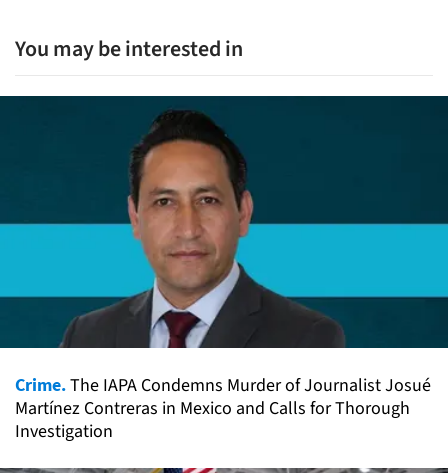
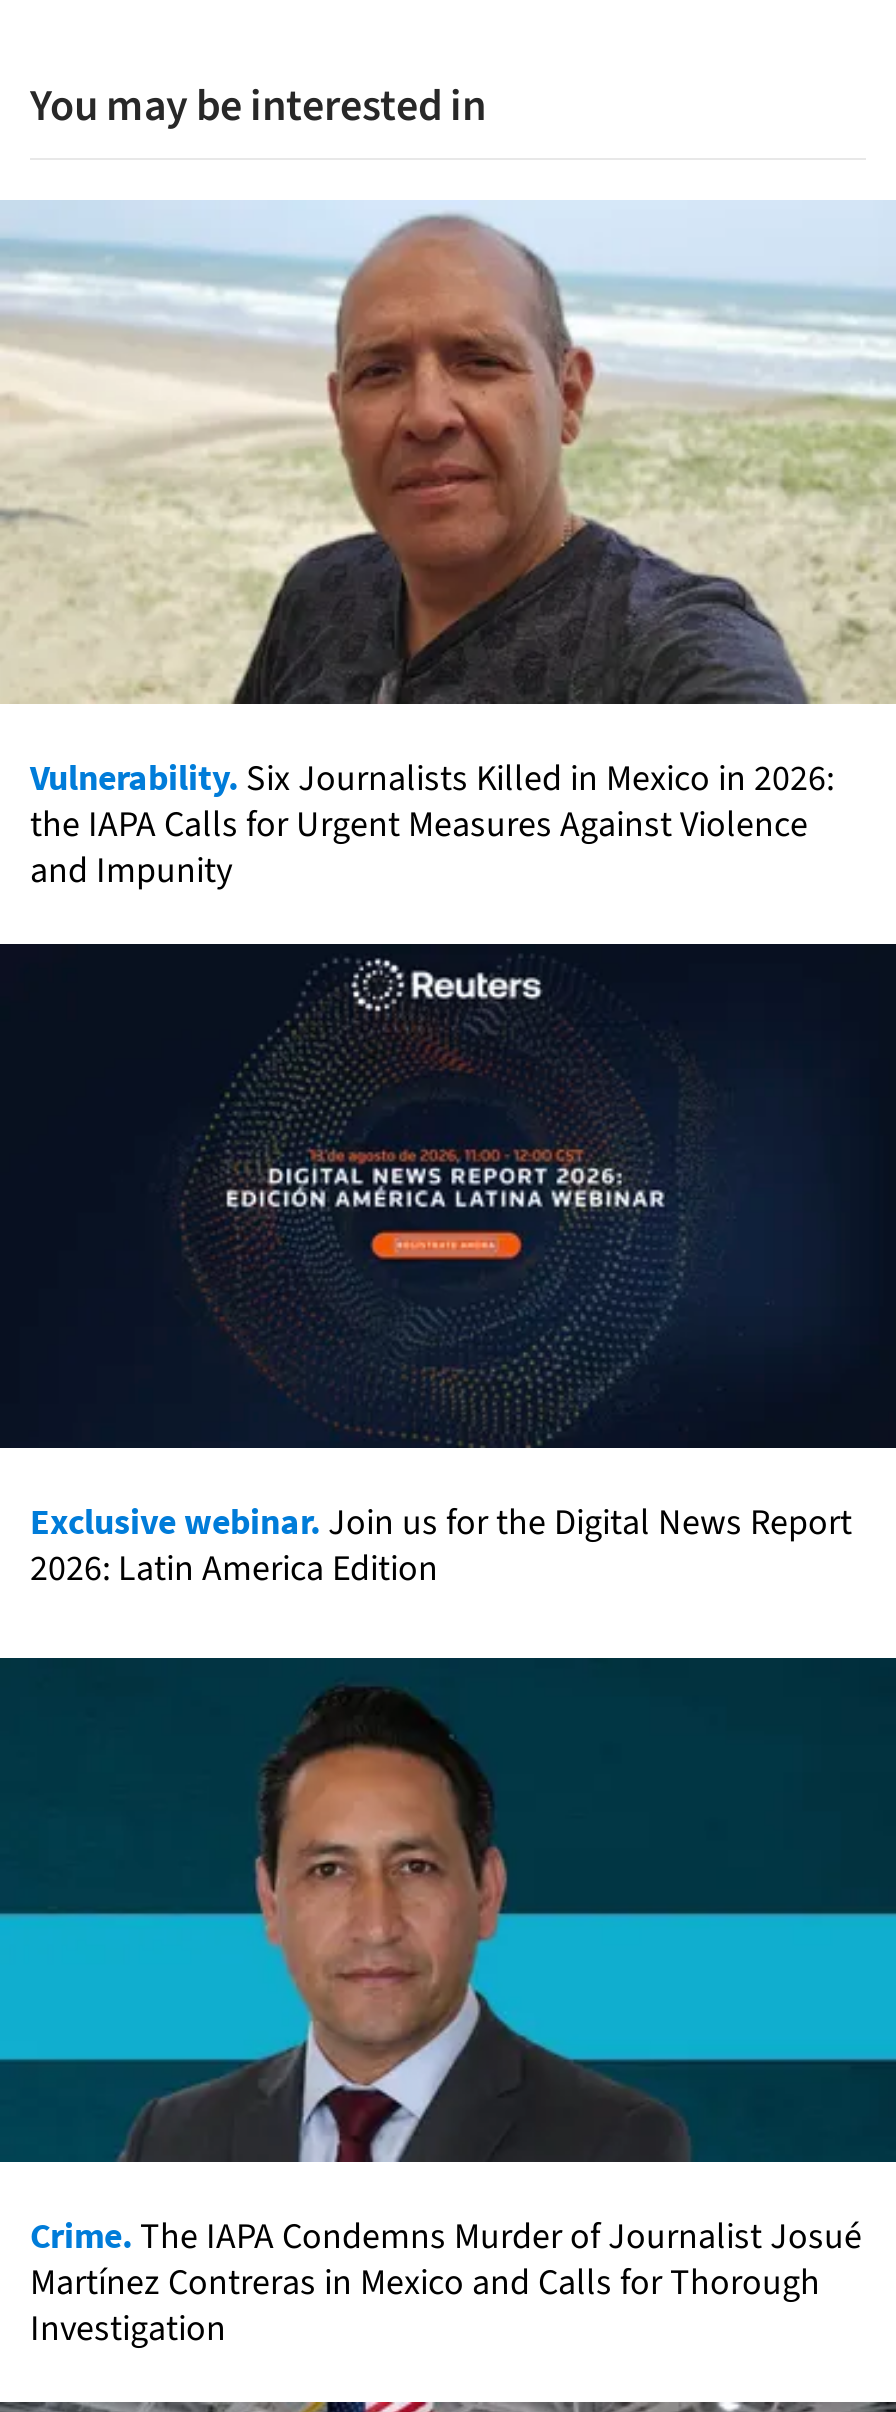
none -> [6,200,890,896] [image] | Vulnerability. Six Journalists Killed in Mexico in 2026: | the IAPA Calls for Urgent Measures Against Violence | and Impunity
none -> [6,942,890,1594] [image] | Exclusive webinar. Join us for the Digital News Report | 2026: Latin America Edition

